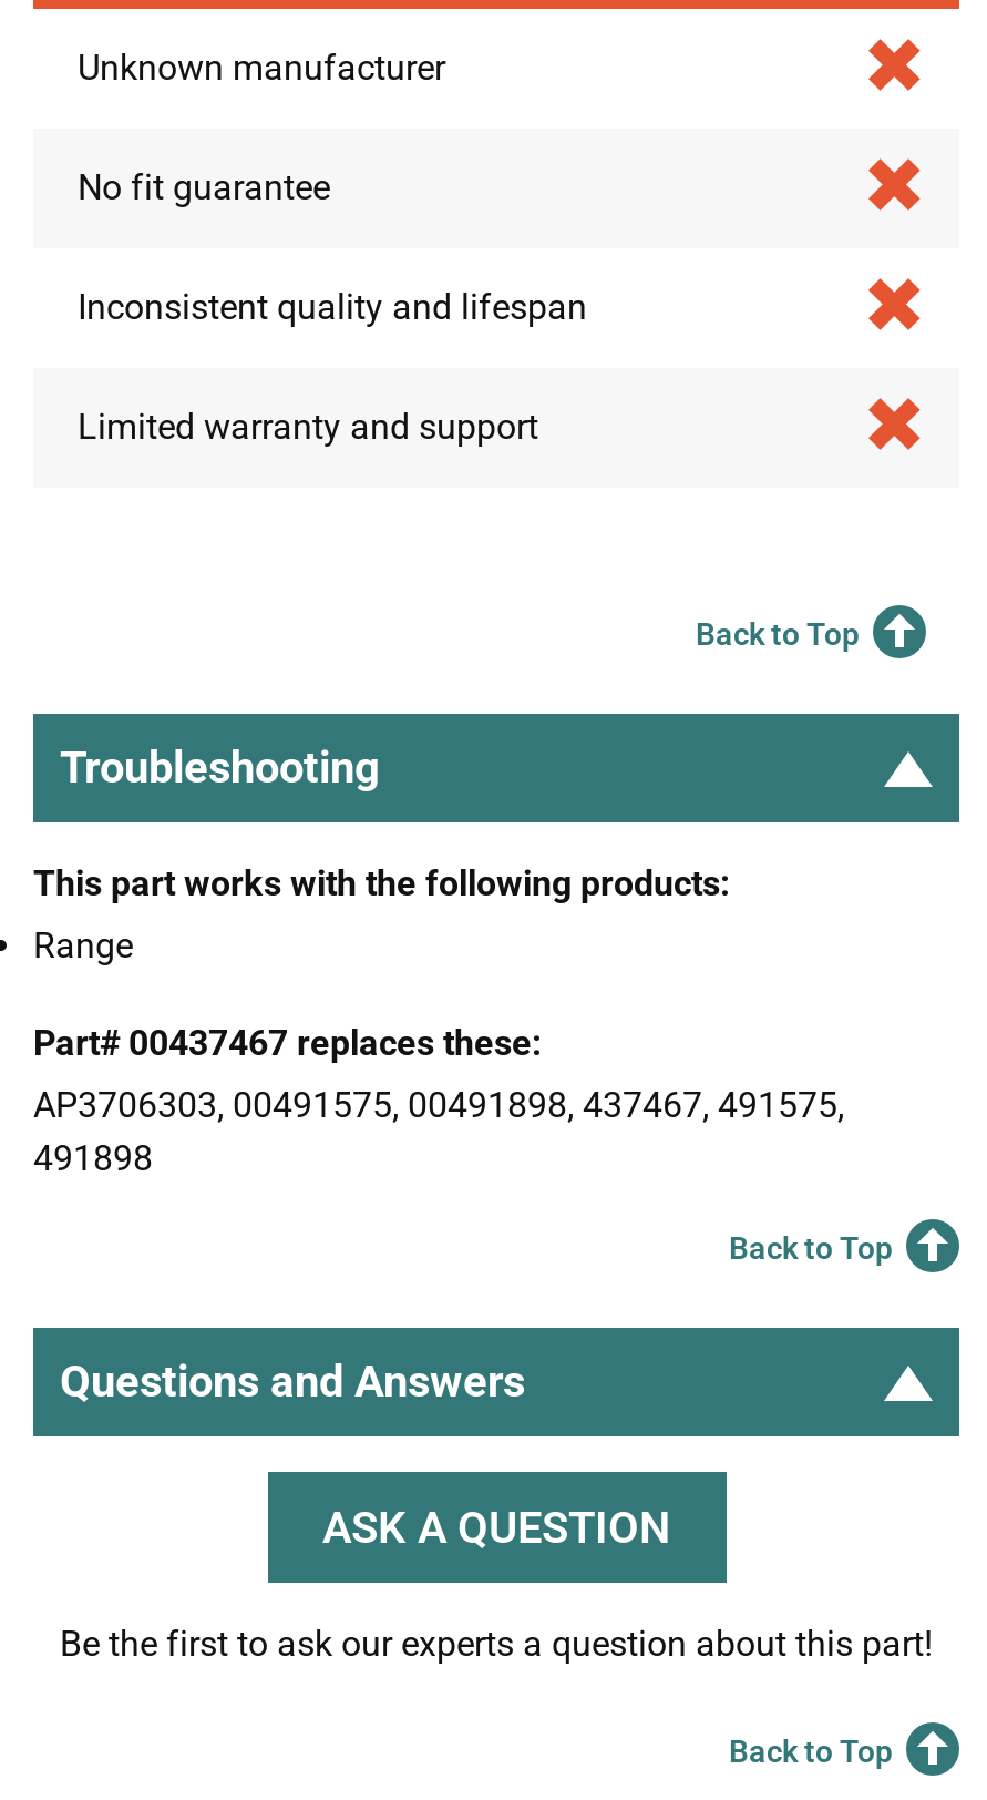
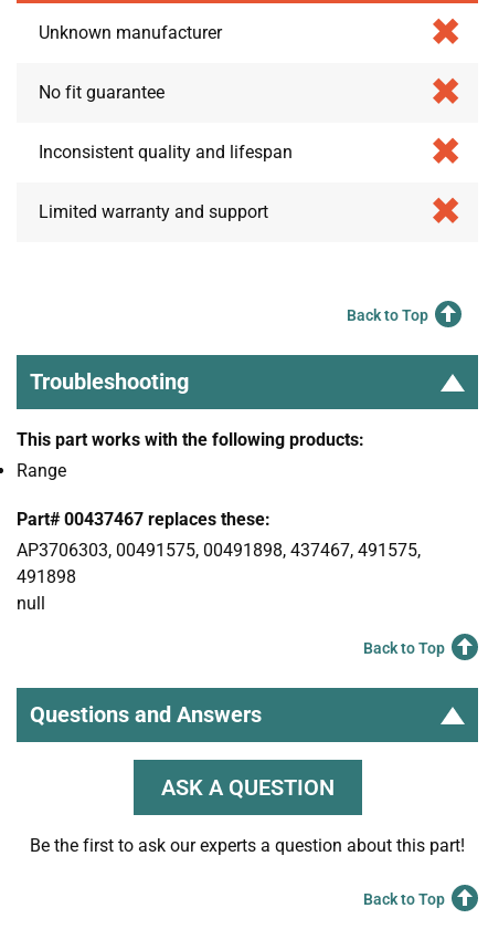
none -> [17,593,45,614] null

